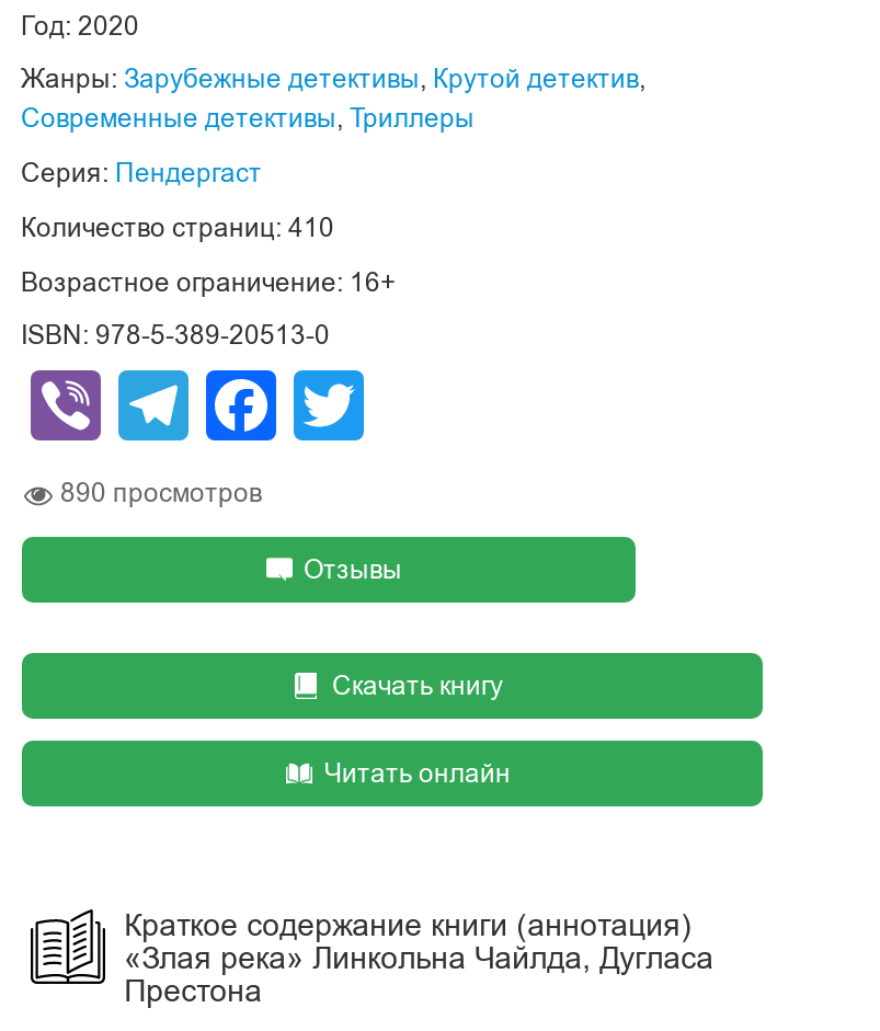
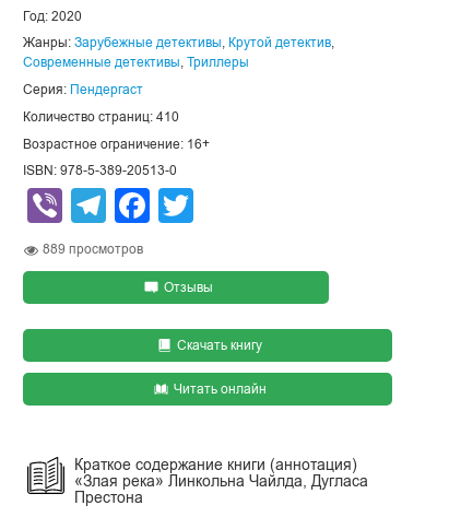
[60,479,262,509] 890 просмотров -> [42,242,143,257] 889 просмотров

